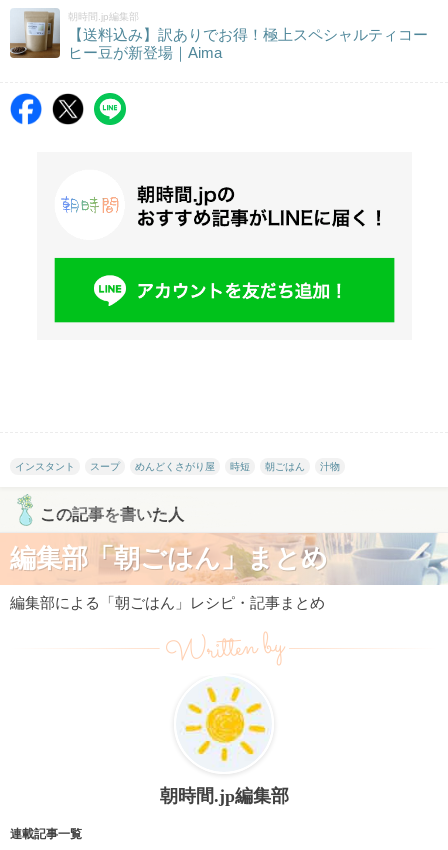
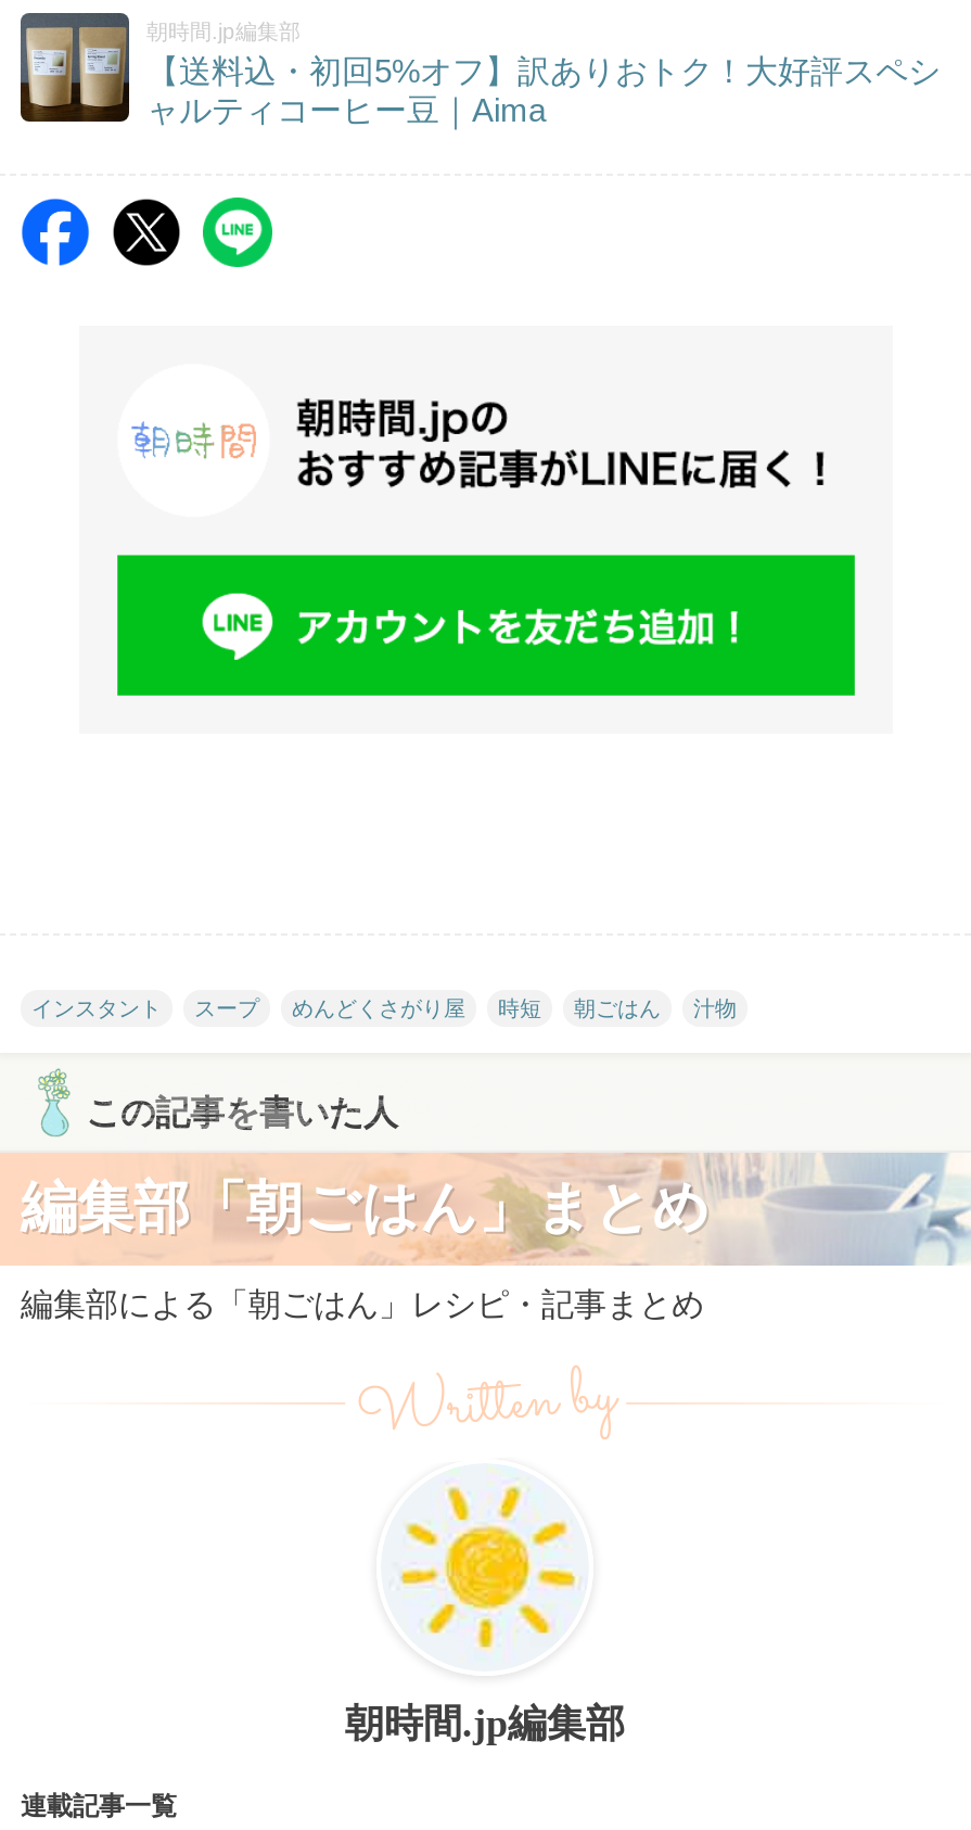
[9,8,428,61] [image] | 【送料込み】訳ありでお得！極上スペシャルティコー | ヒー豆が新登場｜Aima -> [18,11,941,128] [image] | 【送料込・初回5%オフ】訳ありおトク！大好評スペシ | ャルティコーヒー豆｜Aima

